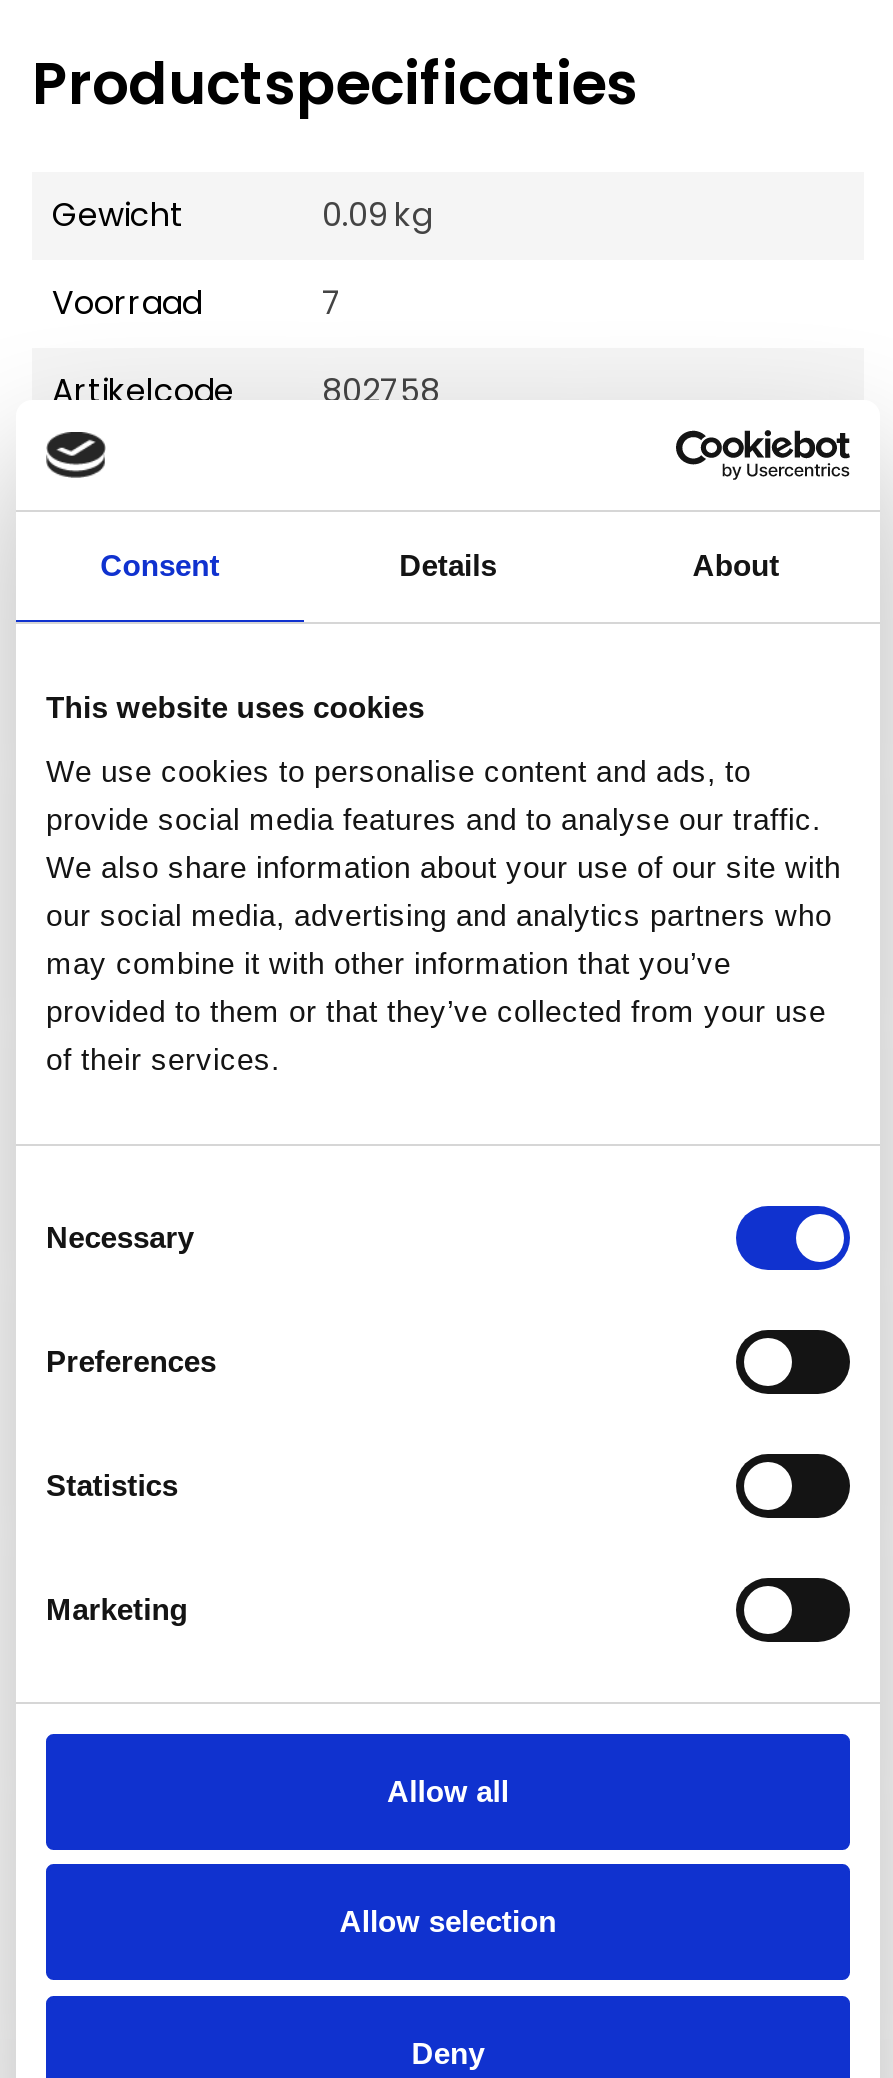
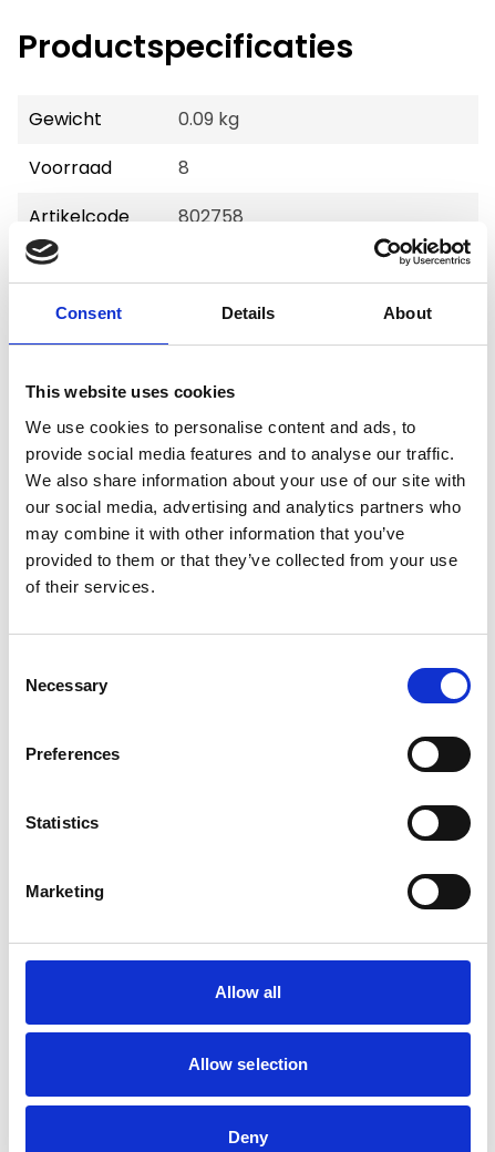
[322,280,342,326] 7 -> [178,155,189,181] 8

